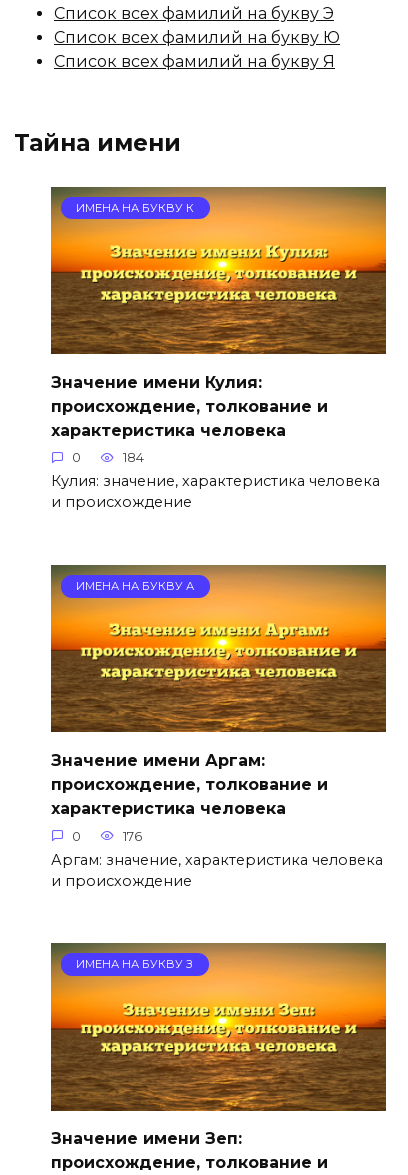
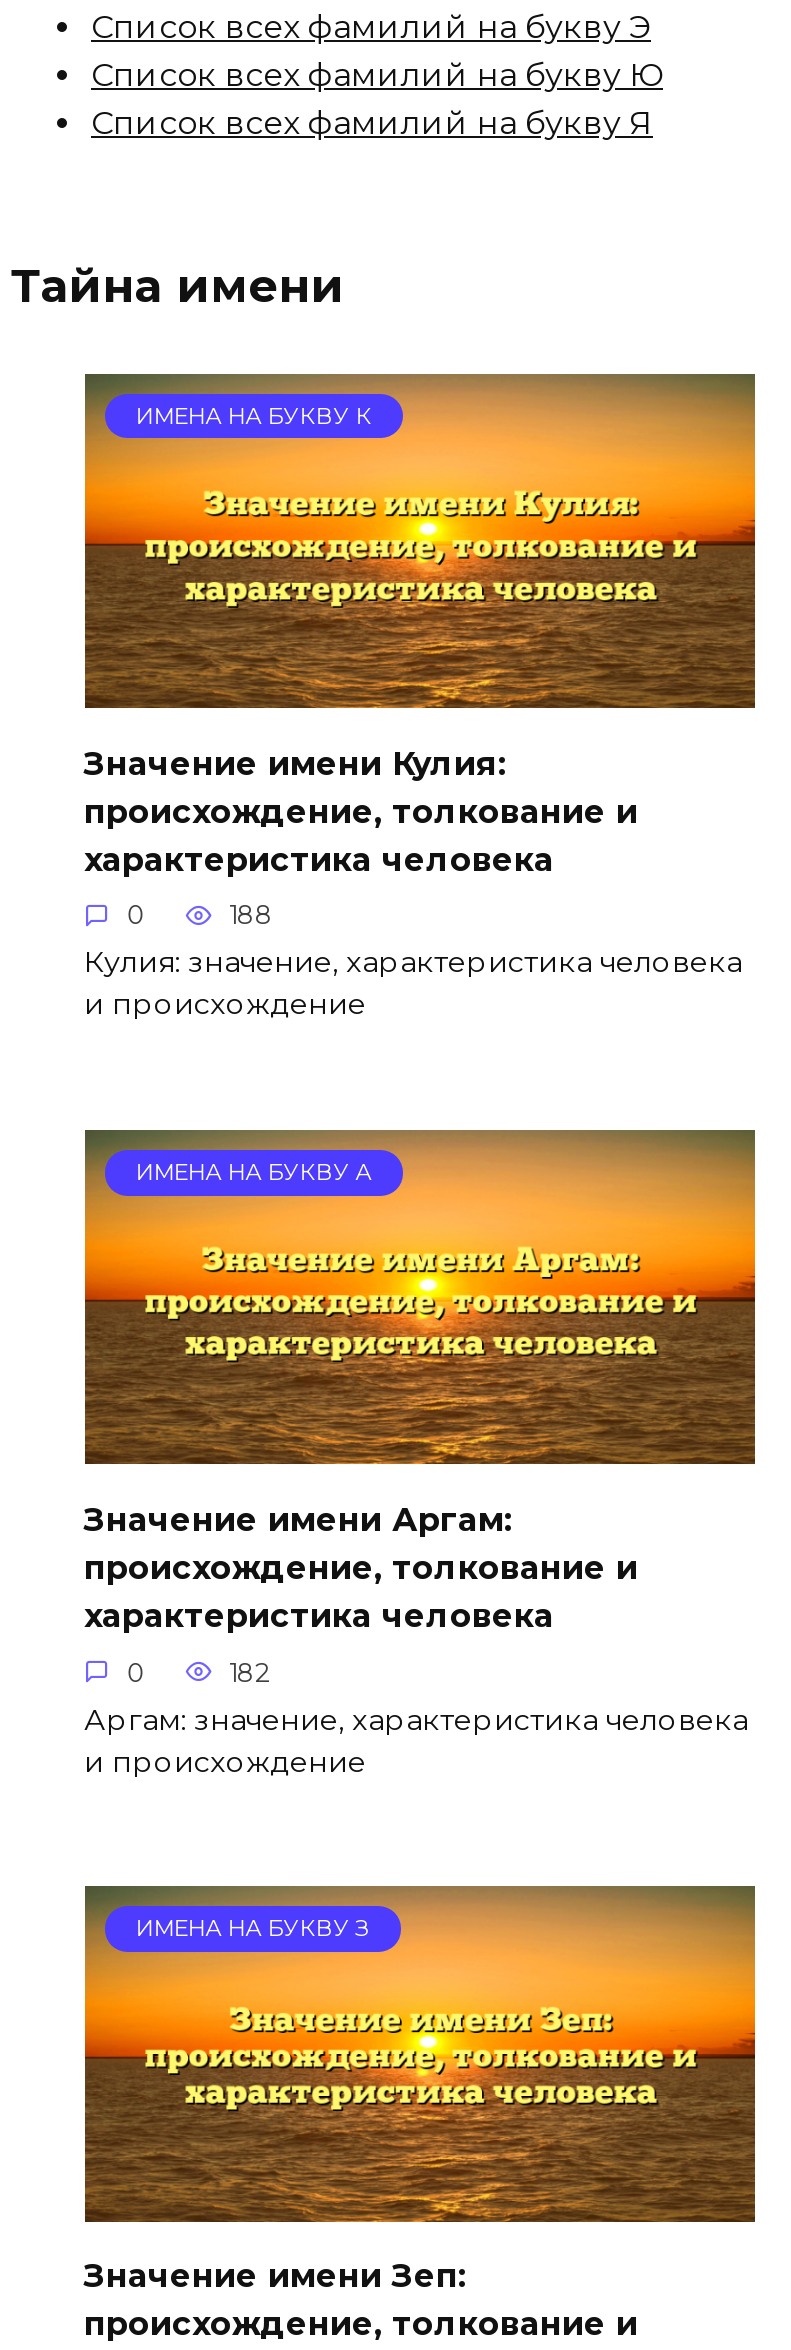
[123,450,144,465] 184 -> [229,901,273,931] 188
[123,829,142,844] 176 -> [229,1657,269,1687] 182

